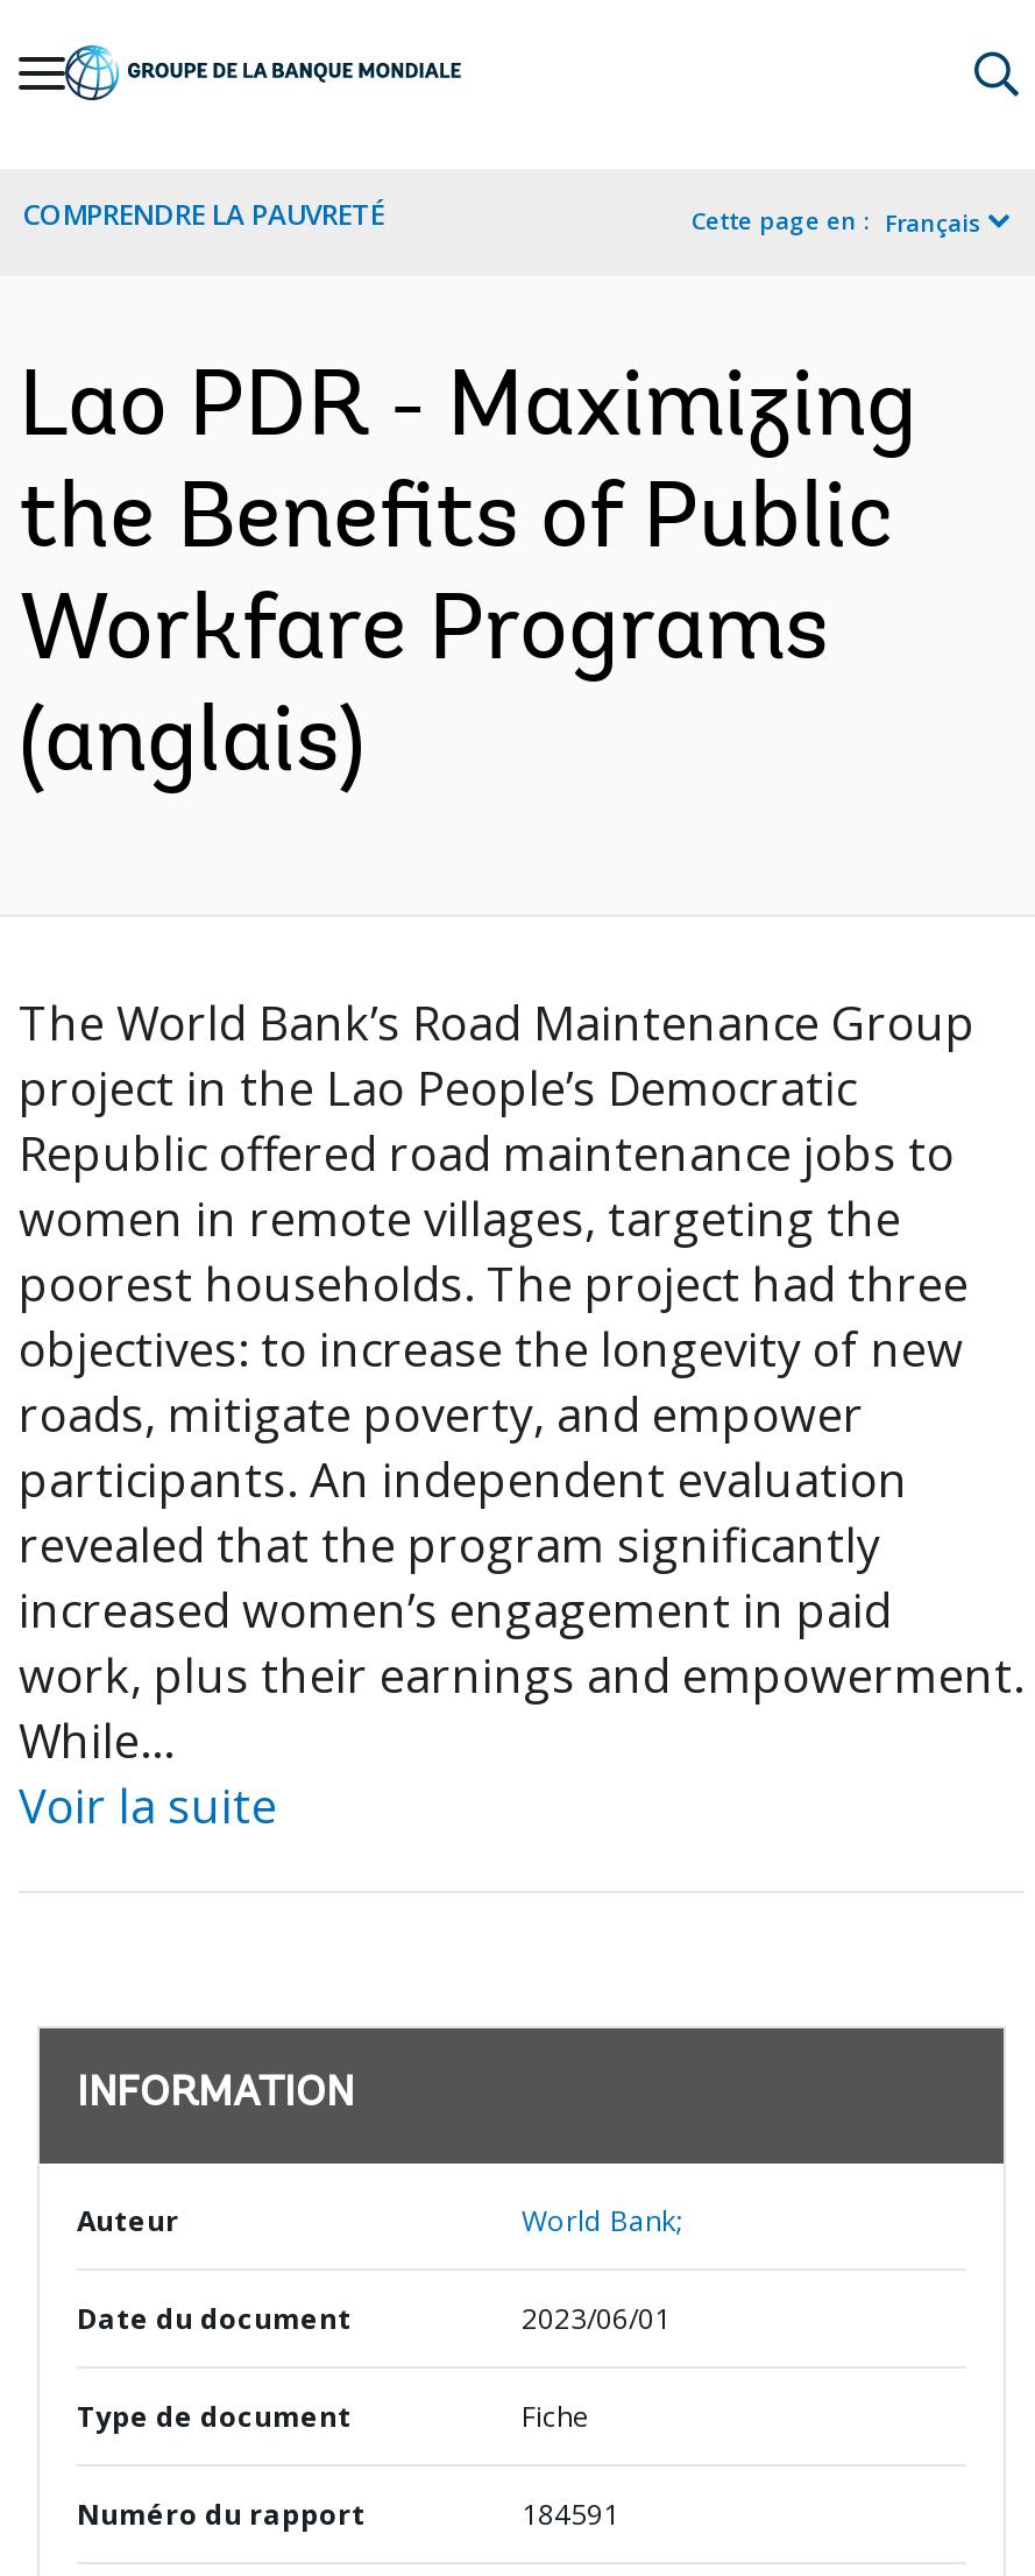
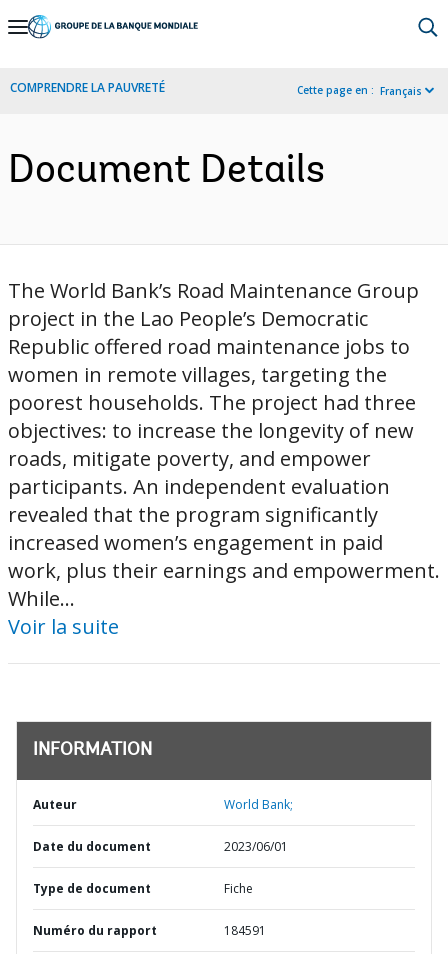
[19,365,917,793] Lao PDR - Maximizing | the Benefits of Public | Workfare Programs | (anglais) -> [8,152,325,192] Document Details

